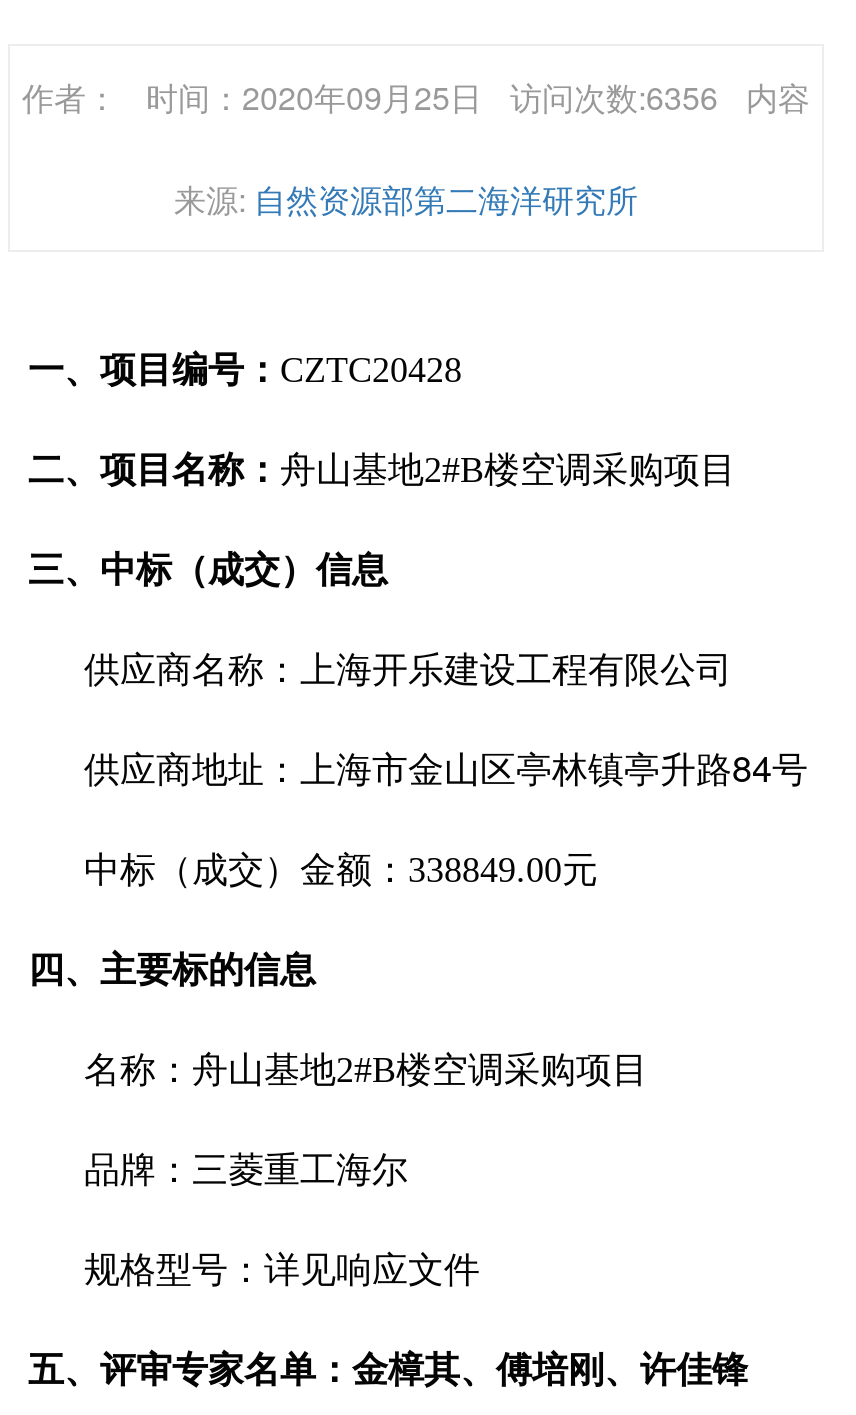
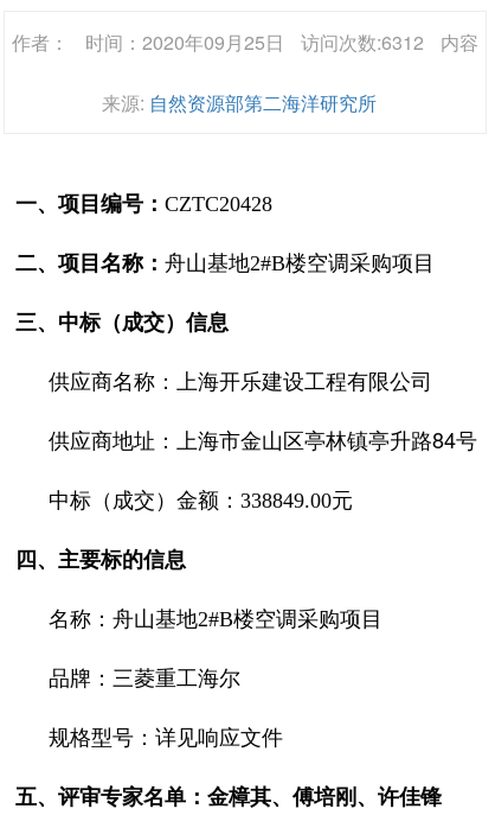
[22,75,810,121] 作者： 时间：2020年09月25日 访问次数:6356 内容 -> [12,29,478,56] 作者： 时间：2020年09月25日 访问次数:6312 内容

